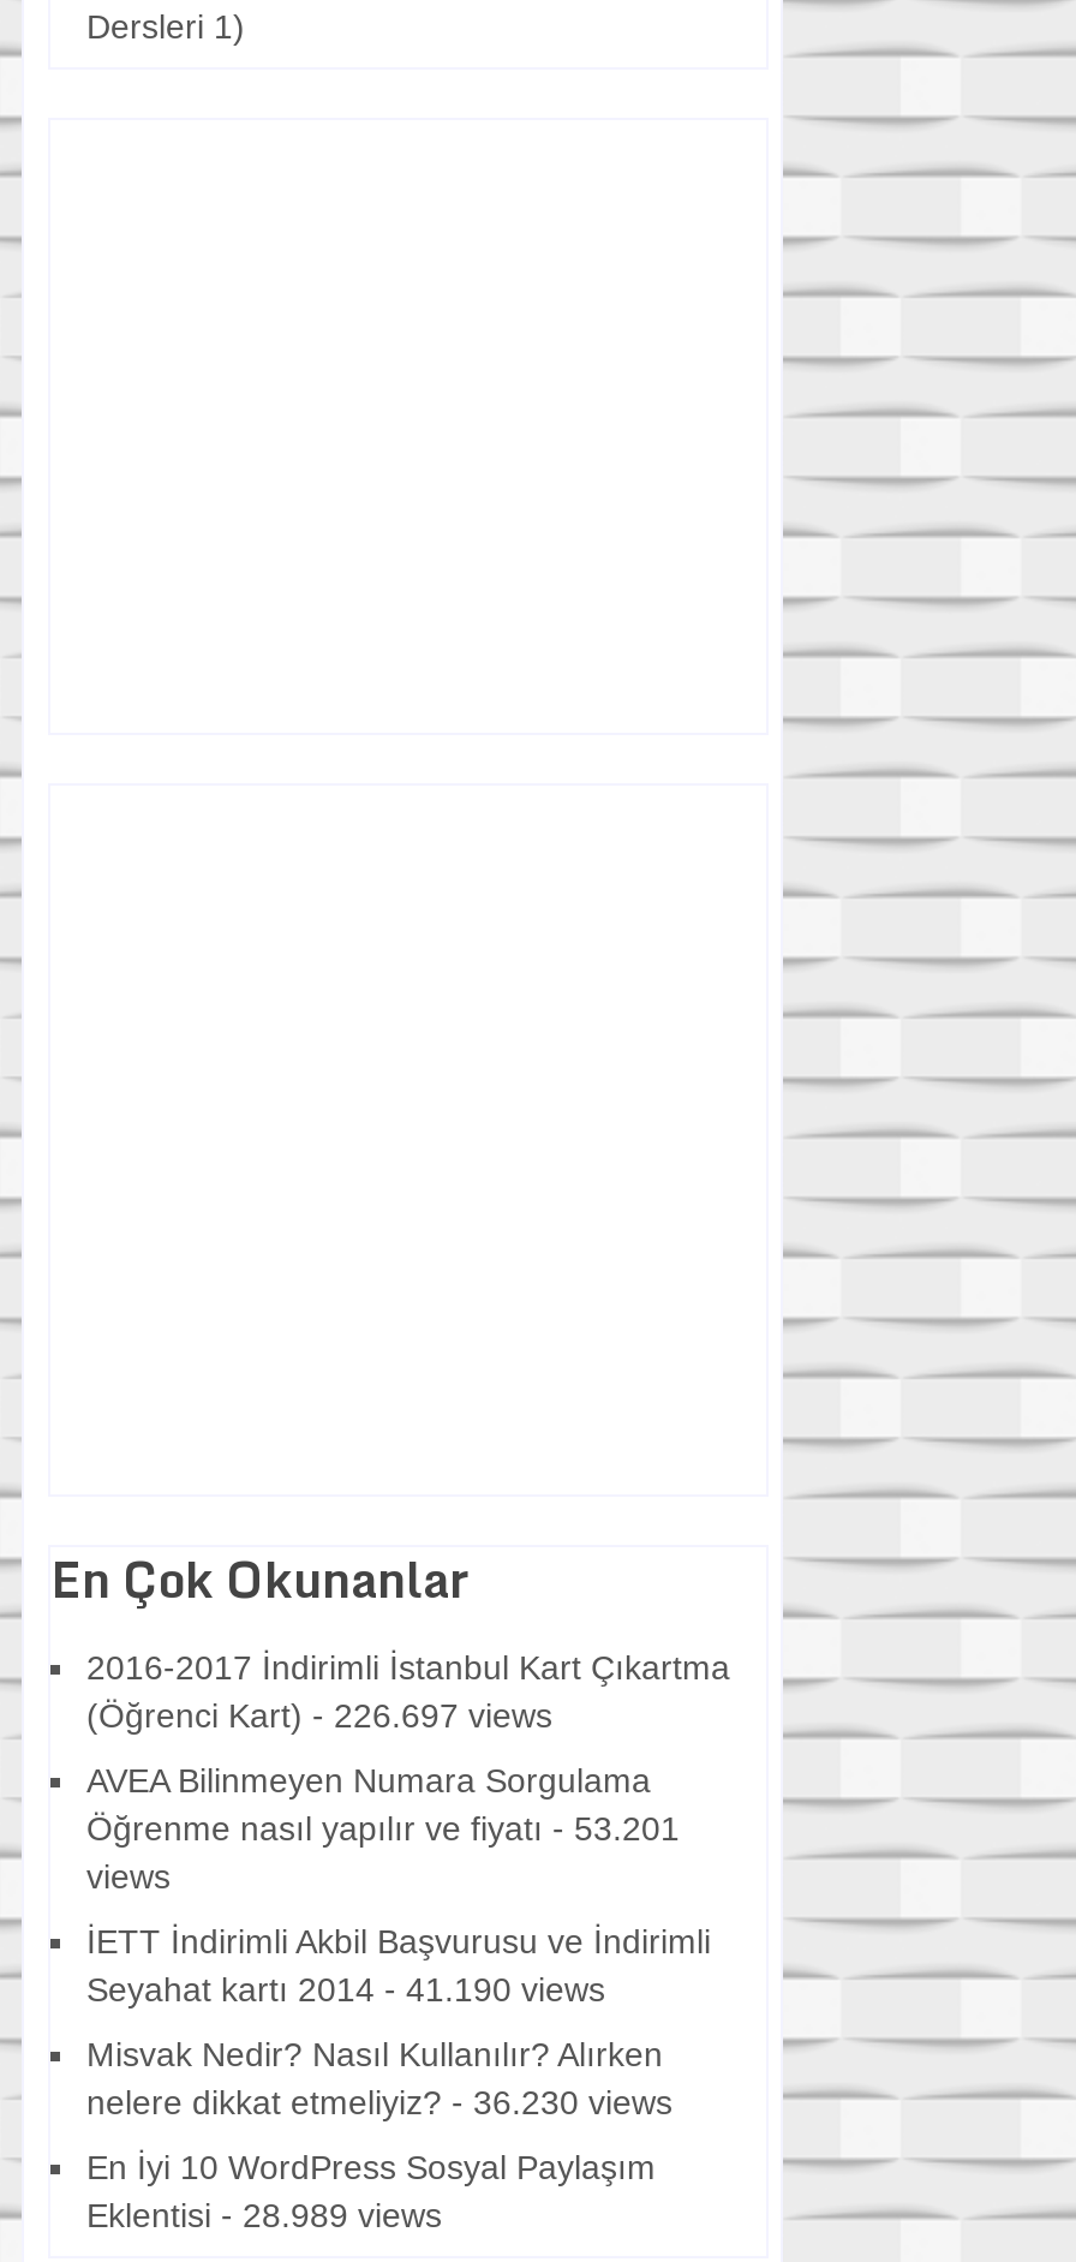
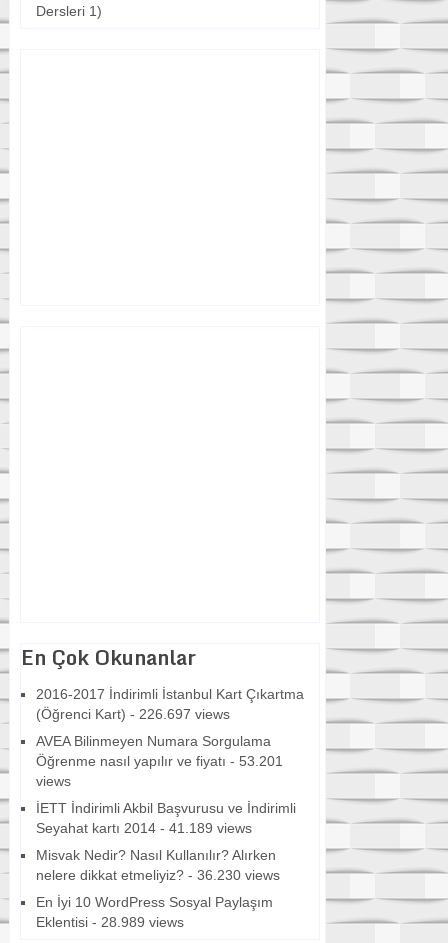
[86,1970,605,2009] Seyahat kartı 2014 - 41.190 views -> [36,820,252,836] Seyahat kartı 2014 - 41.189 views

